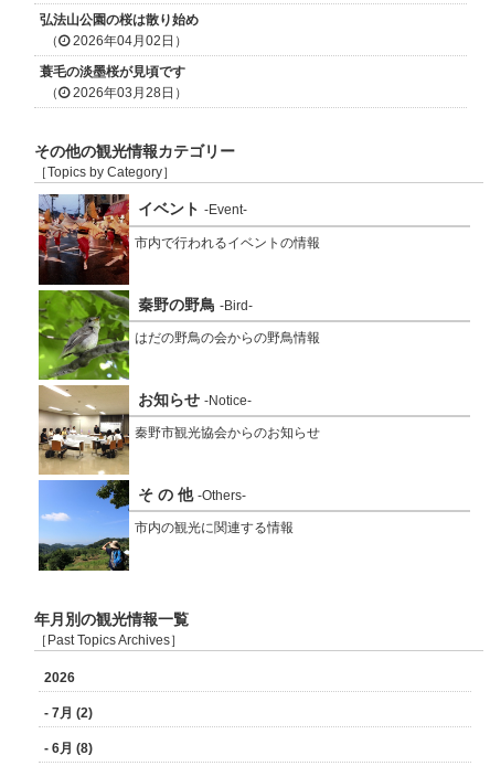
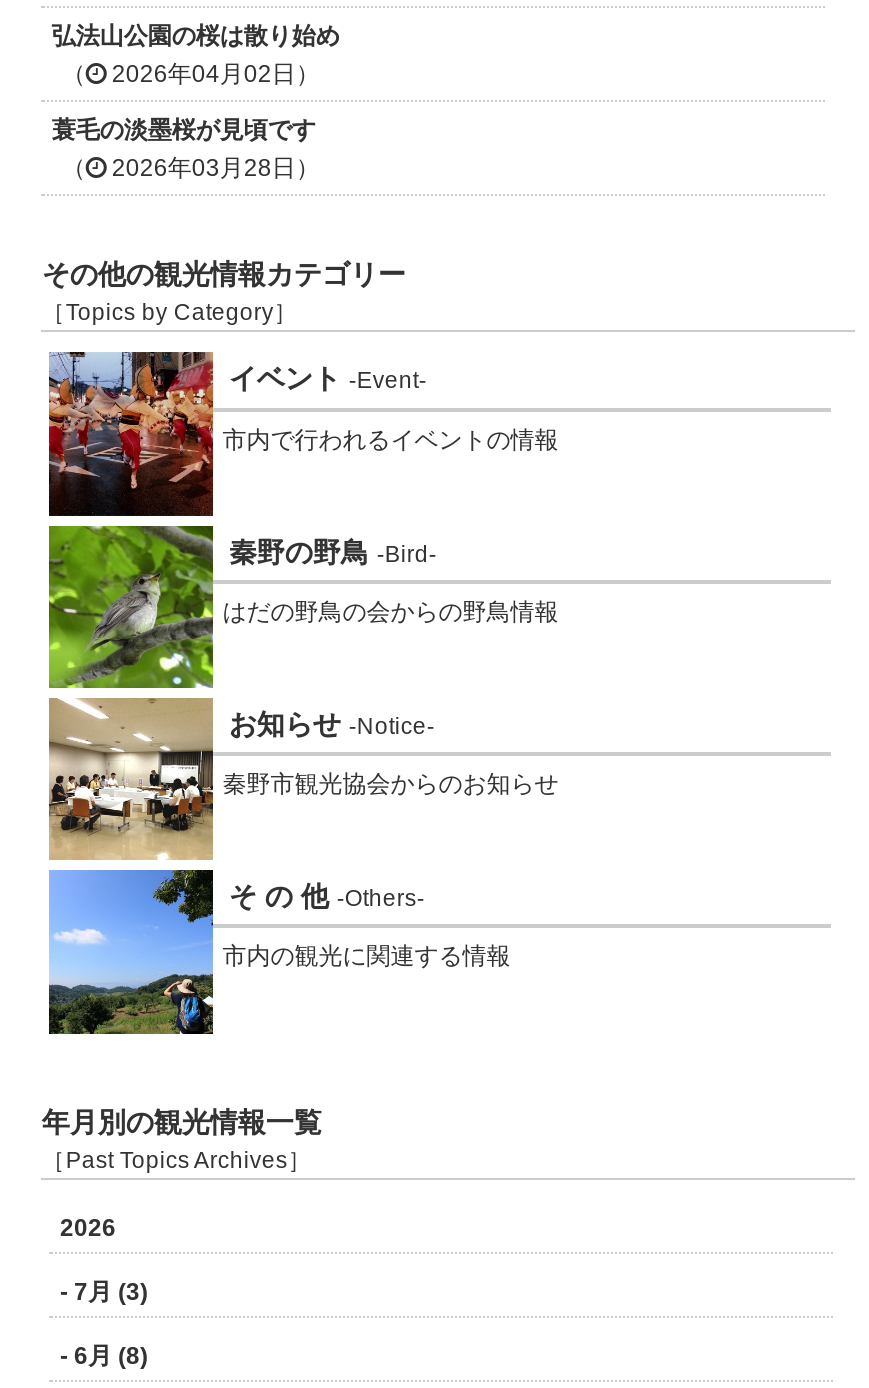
[45,705,93,720] - 7月 (2) -> [60,1277,148,1305] - 7月 (3)

